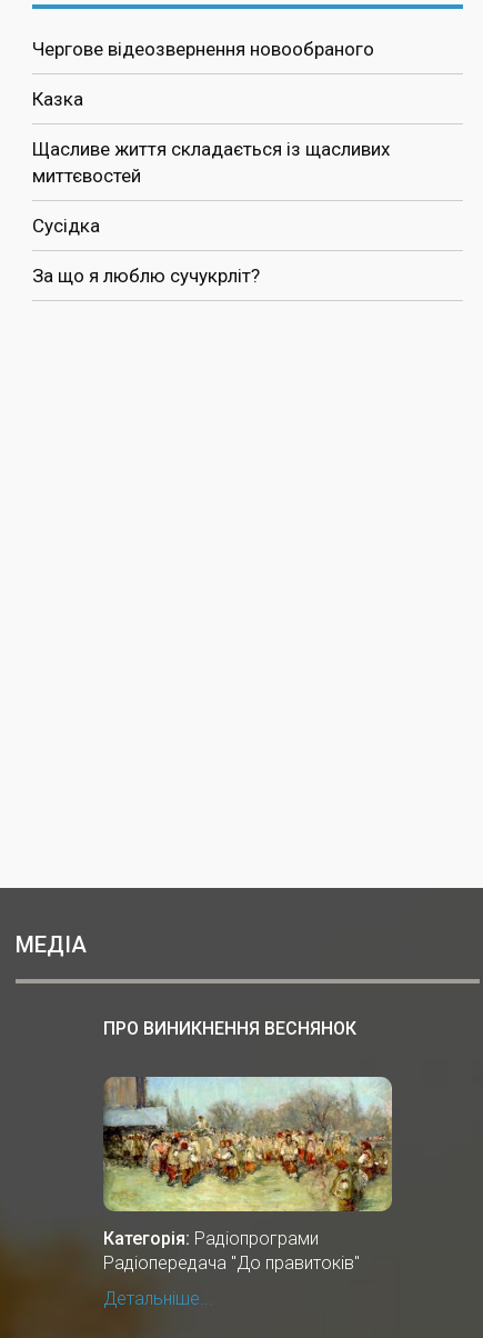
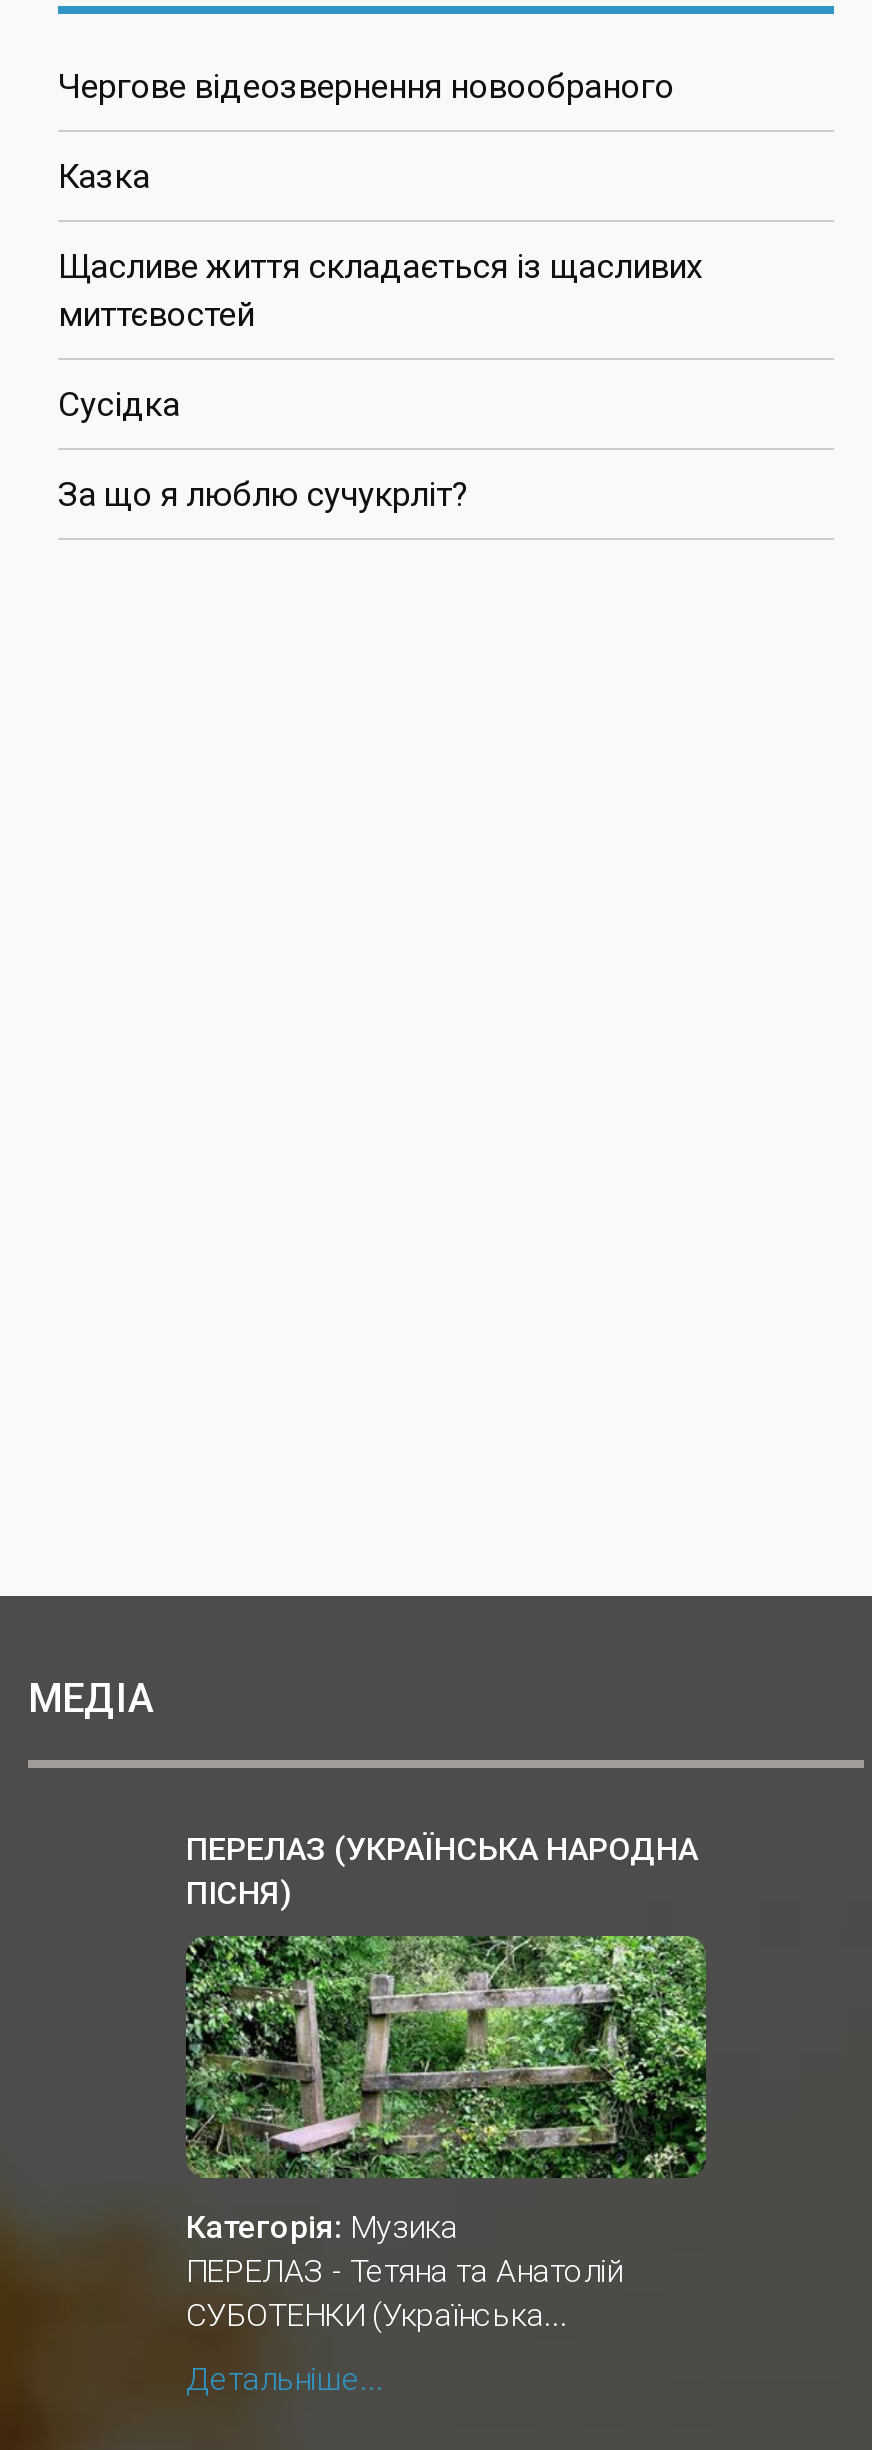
[103,1018,356,1039] ПРО ВИНИКНЕННЯ ВЕСНЯНОК -> [186,1830,698,1912] ПЕРЕЛАЗ (УКРАЇНСЬКА НАРОДНА | ПІСНЯ)
[103,1076,393,1274] [image] | Категорія: Радіопрограми | Радіопередача "До правитоків" -> [186,1934,706,2334] [image] | Категорія: Музика | ПЕРЕЛАЗ - Тетяна та Анатолій | СУБОТЕНКИ (Українська...

